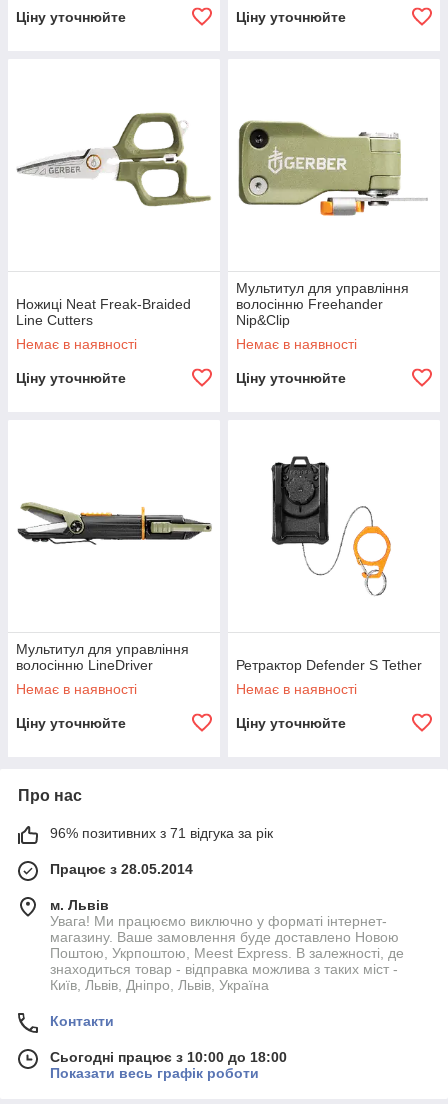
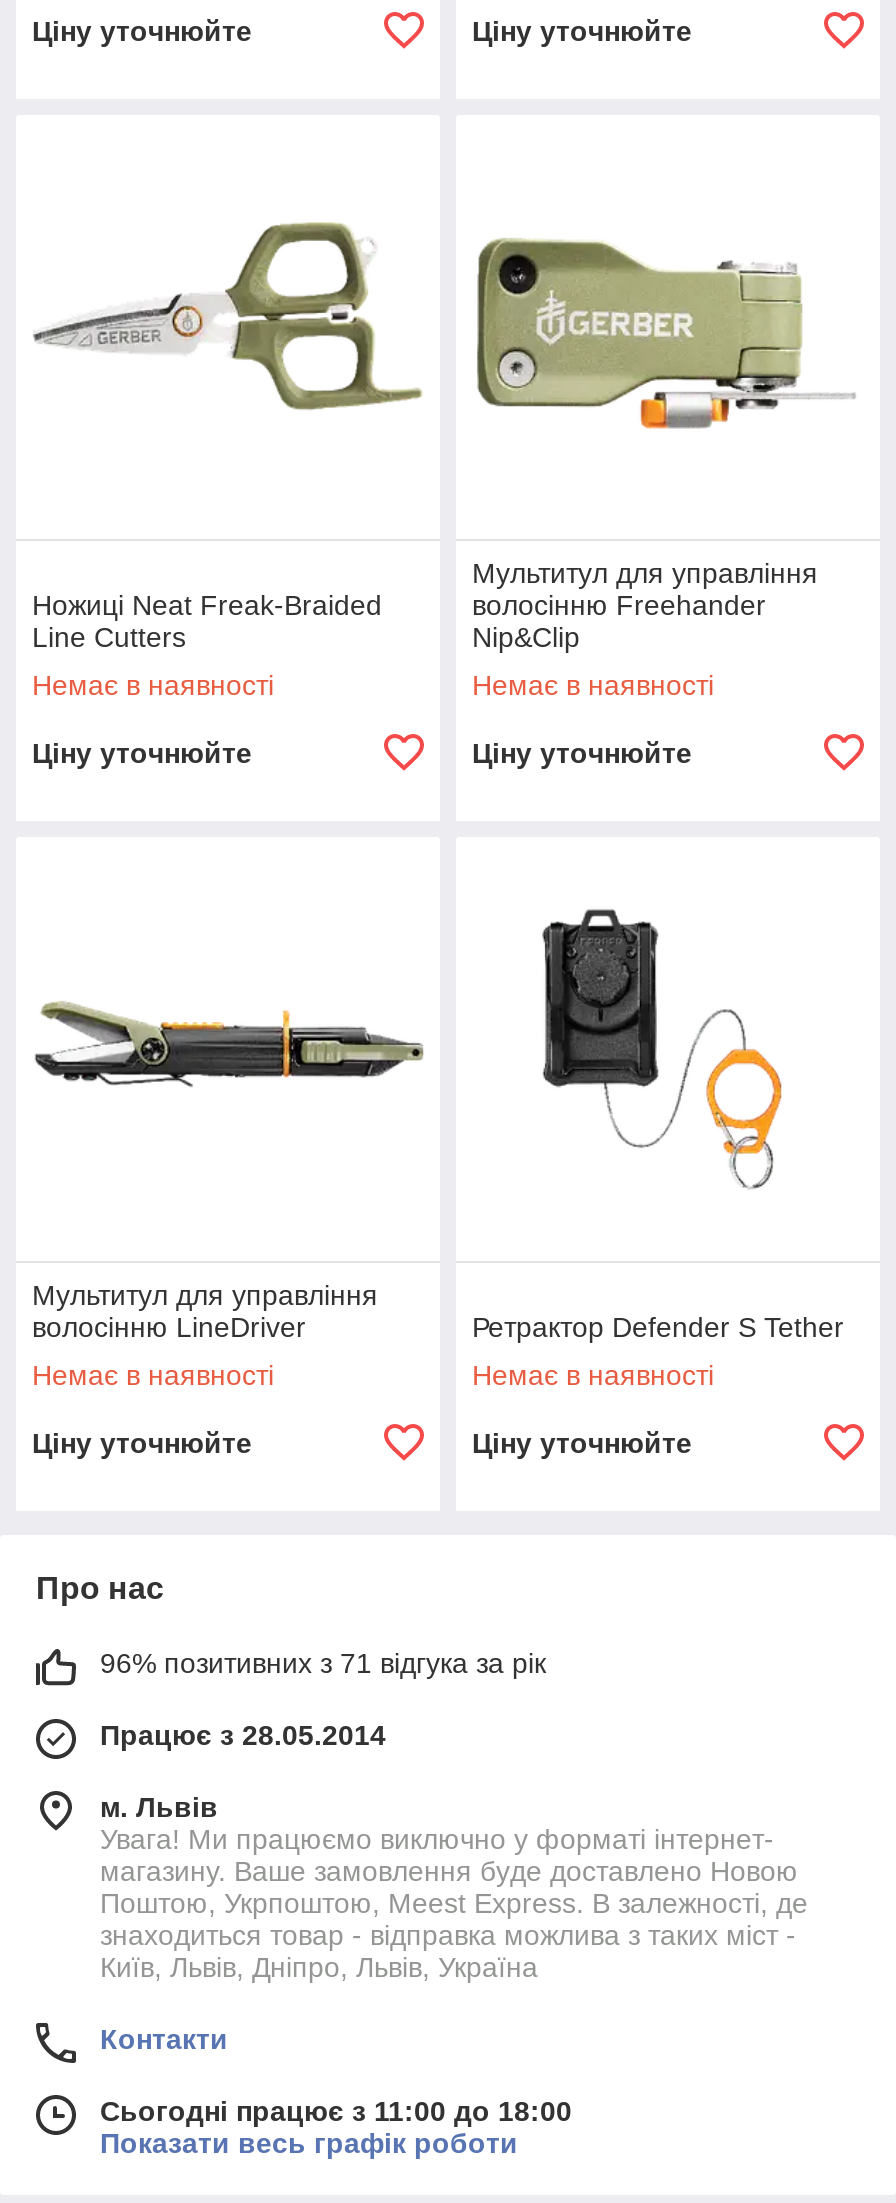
[50,1049,287,1065] Сьогодні працює з 10:00 до 18:00 -> [100,2095,572,2127] Сьогодні працює з 11:00 до 18:00

